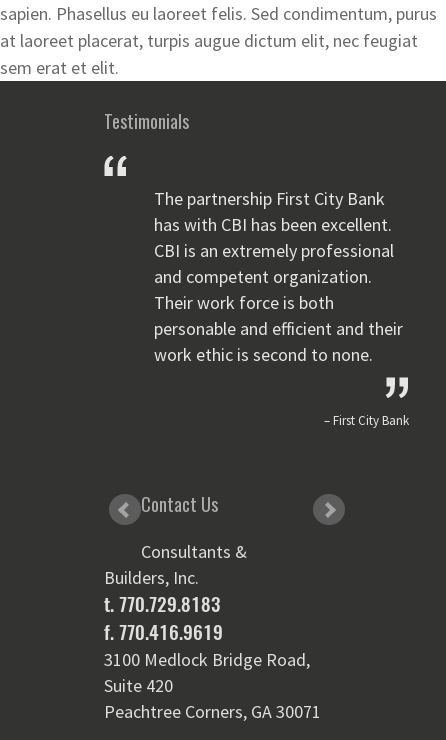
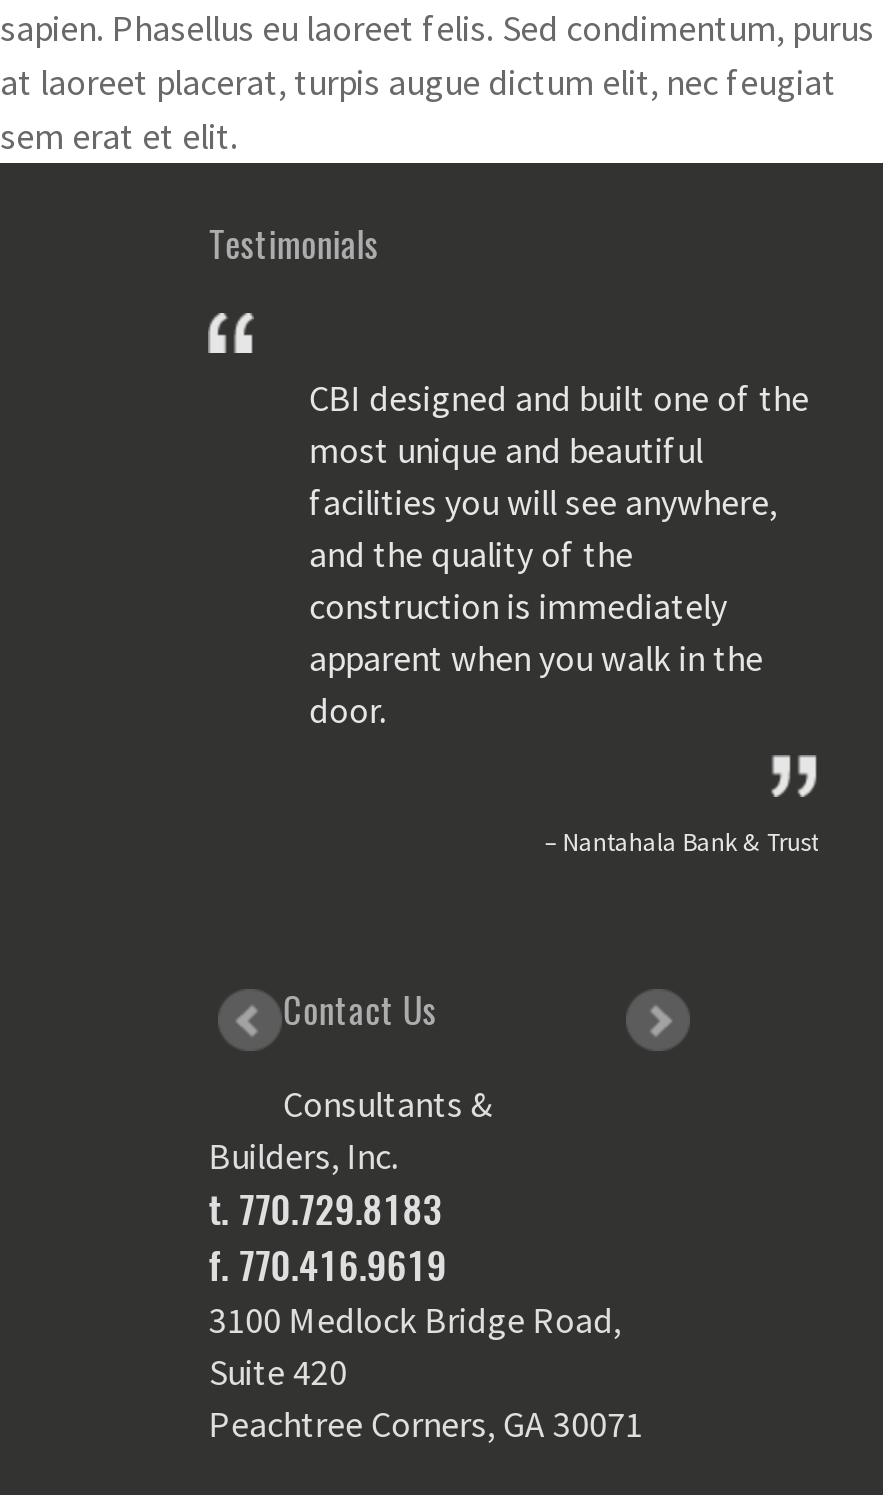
[154,187,403,366] The partnership First City Bank | has with CBI has been excellent. | CBI is an extremely professional | and competent organization. | Their work force is both | personable and efficient and their | work ethic is second to none. -> [309,374,809,732] CBI designed and built one of the | most unique and beautiful | facilities you will see anywhere, | and the quality of the | construction is immediately | apparent when you walk in the | door.
[333,412,409,429] First City Bank -> [563,824,819,858] Nantahala Bank & Trust

